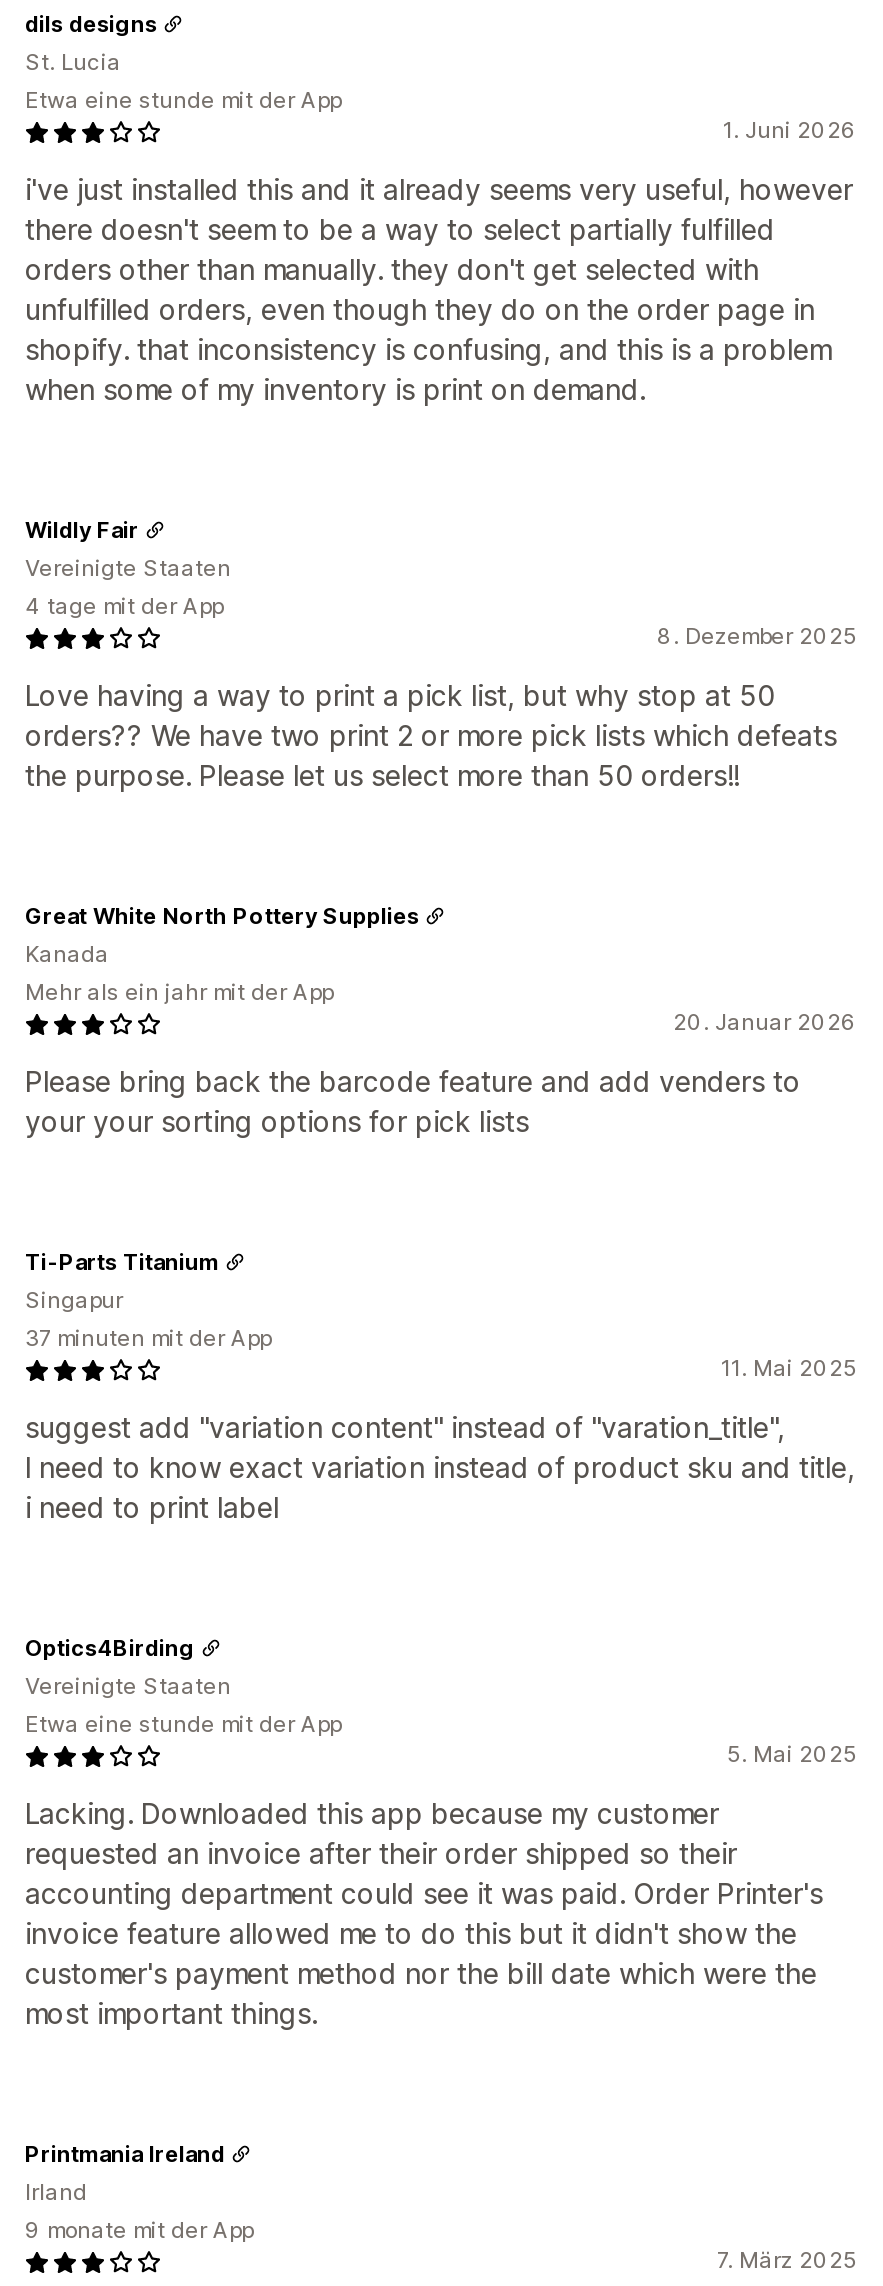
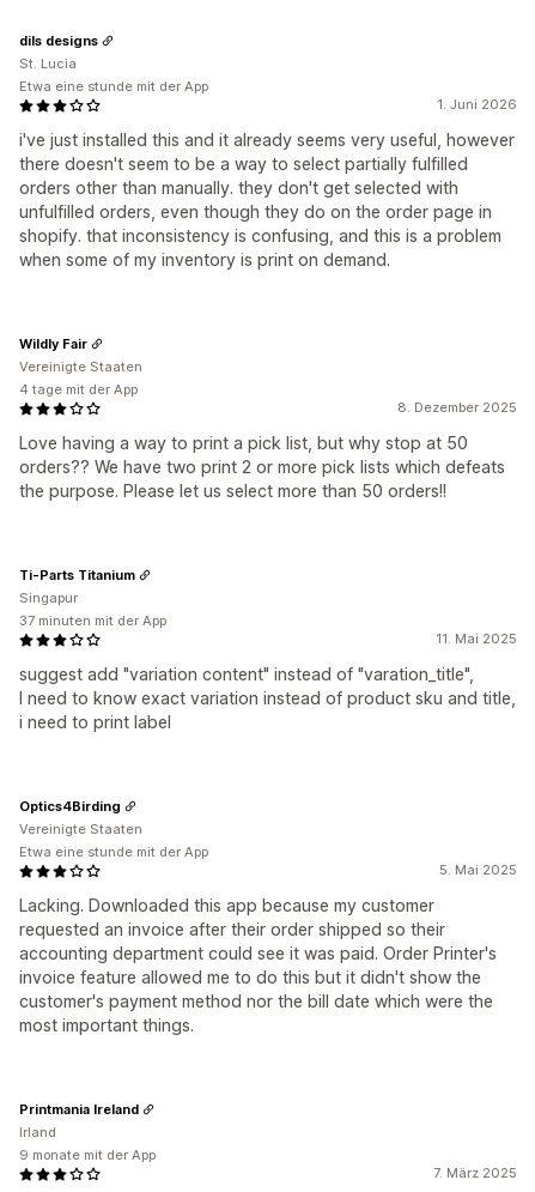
[25,901,419,1006] Great White North Pottery Supplies | Kanada | Mehr als ein jahr mit der App -> none
[25,1008,857,1138] 20. Januar 2026 | Please bring back the barcode feature and add venders to | your your sorting options for pick lists -> none

